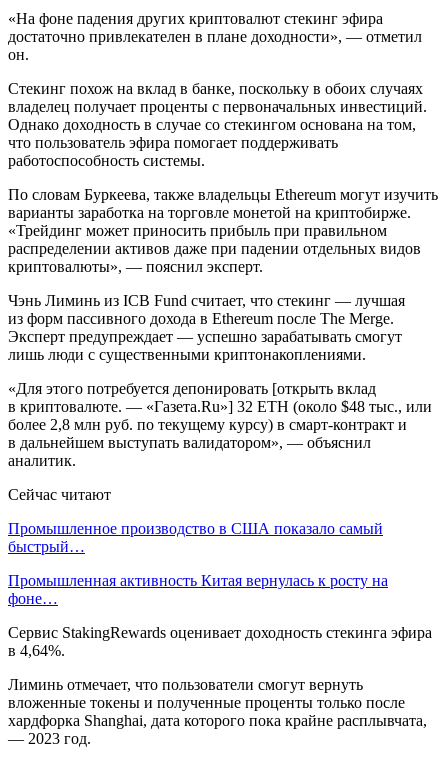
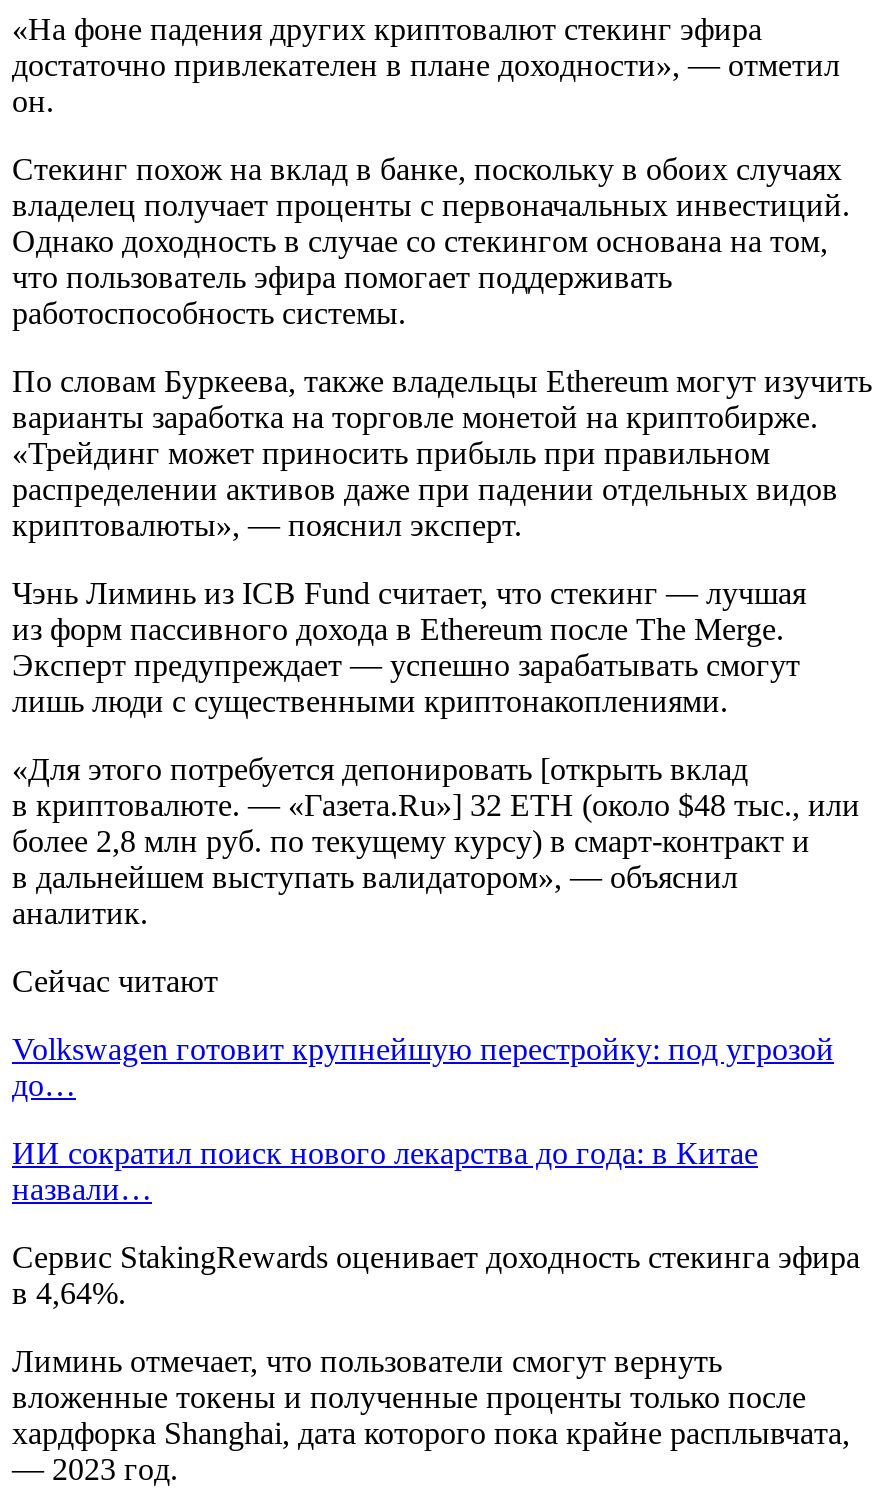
[8,520,383,555] Промышленное производство в США показало самый | быстрый… -> [12,1032,834,1102] Volkswagen готовит крупнейшую перестройку: под угрозой | до…
[8,572,388,607] Промышленная активность Китая вернулась к росту на | фоне… -> [12,1136,758,1206] ИИ сократил поиск нового лекарства до года: в Китае | назвали…

